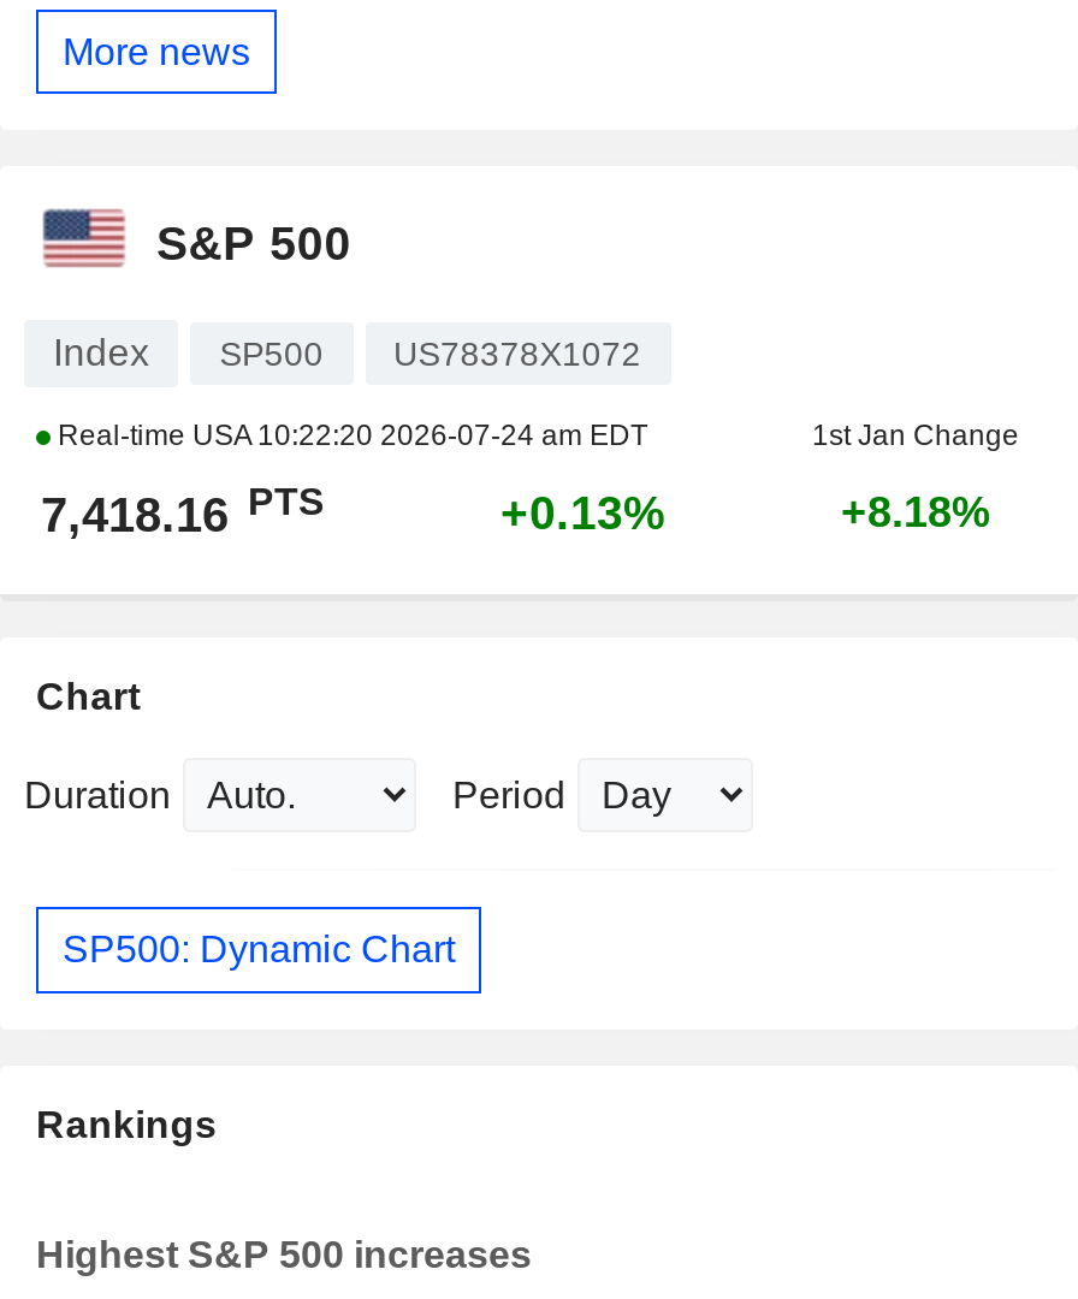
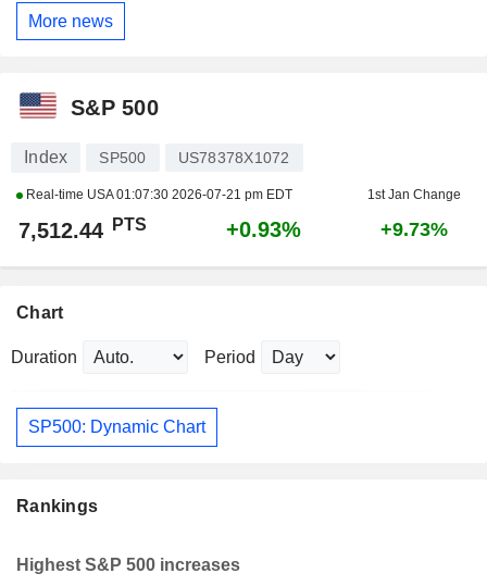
[51,420,647,453] Real-time USA 10:22:20 2026-07-24 am EDT -> [23,187,292,203] Real-time USA 01:07:30 2026-07-21 pm EDT
[41,481,325,542] 7,418.16 PTS -> [18,215,147,243] 7,512.44 PTS
[500,487,667,540] +0.13% -> [226,218,301,242] +0.93%
[841,489,990,537] +8.18% -> [380,219,447,241] +9.73%

